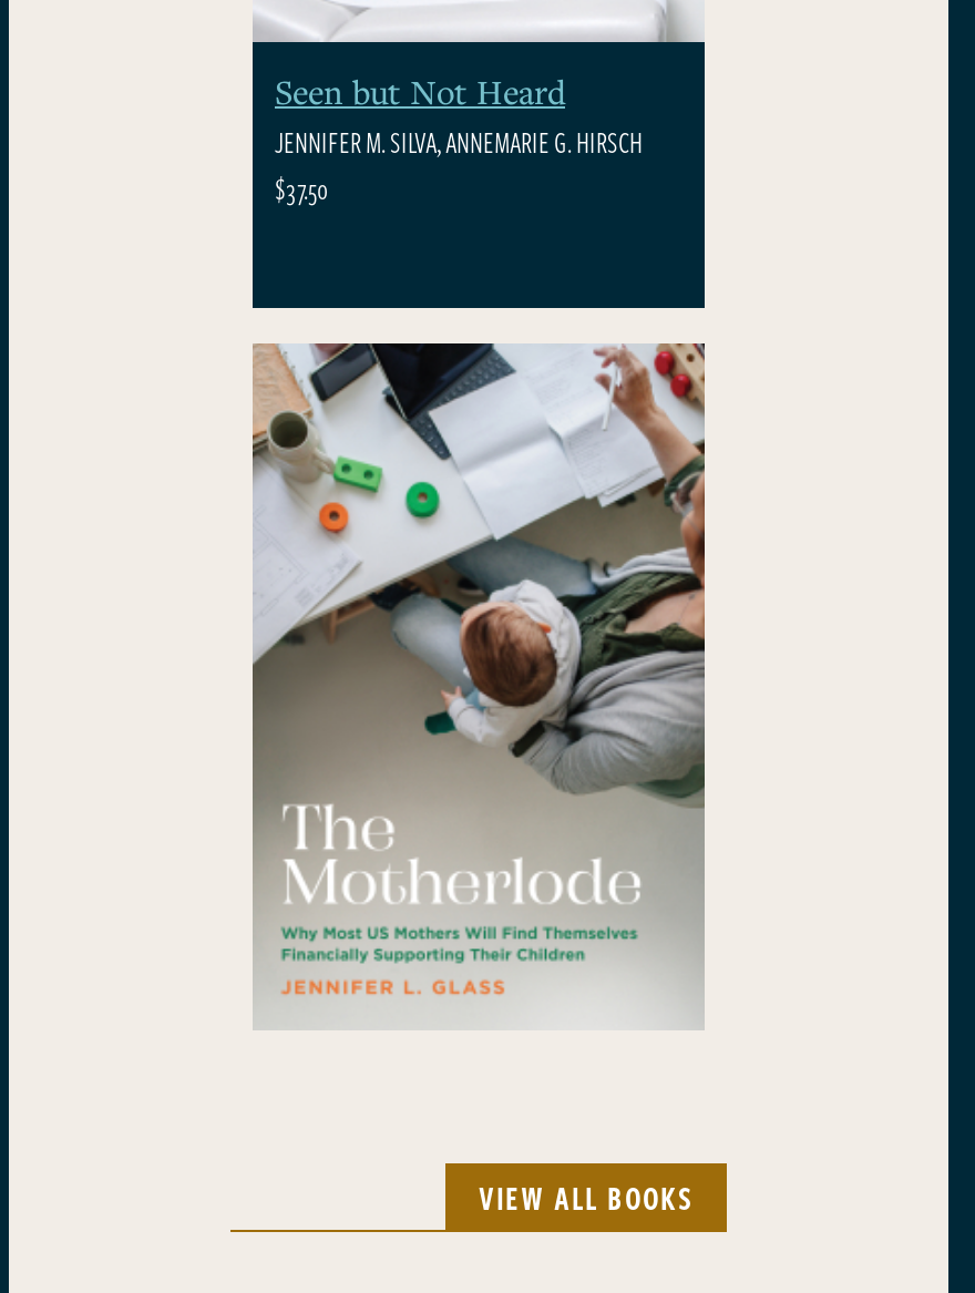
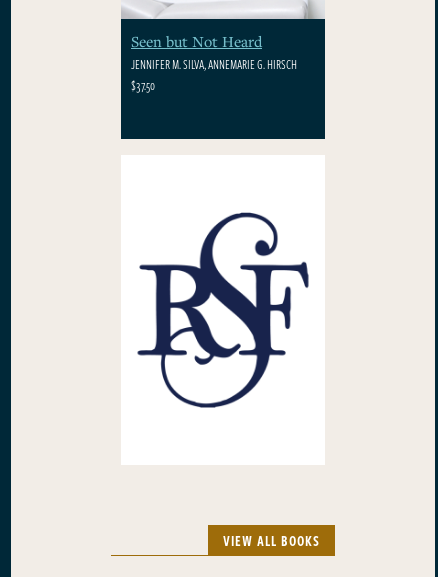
[250,341,707,1028] [image] -> [121,155,325,464] [image]

